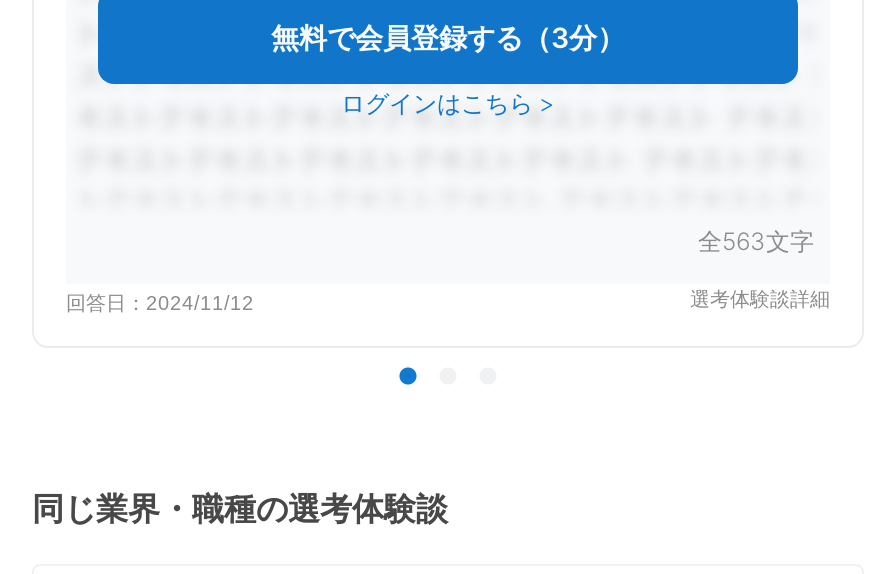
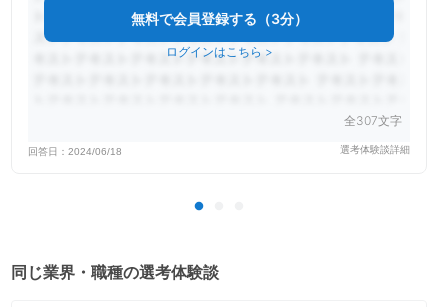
[698,226,814,256] 全563文字 -> [344,113,402,128] 全307文字
[66,292,254,314] 回答日：2024/11/12 -> [28,146,122,157] 回答日：2024/06/18

